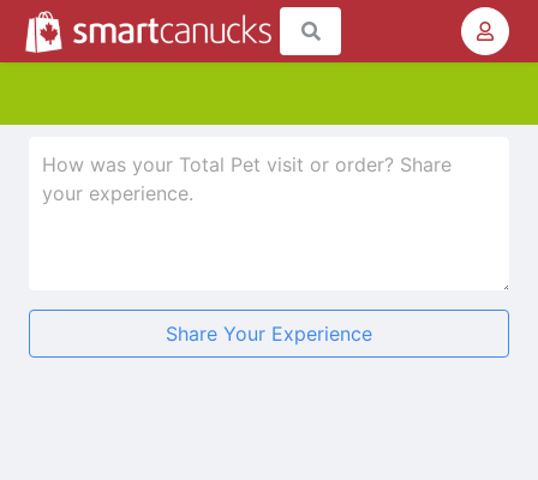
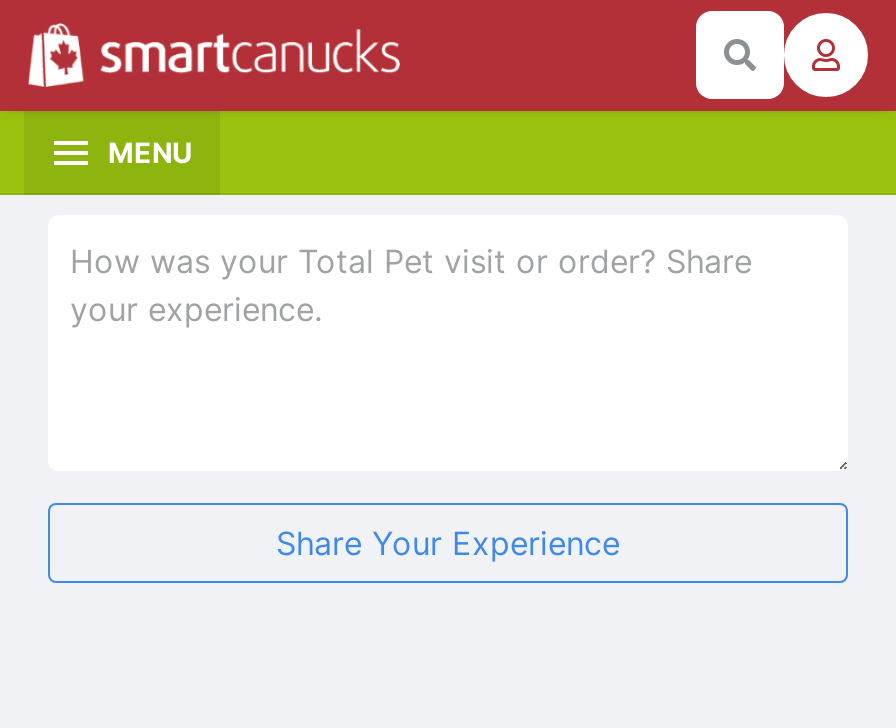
[4,6,534,68] [image] -> [6,9,890,115] [image]
none -> [108,135,192,169] MENU

